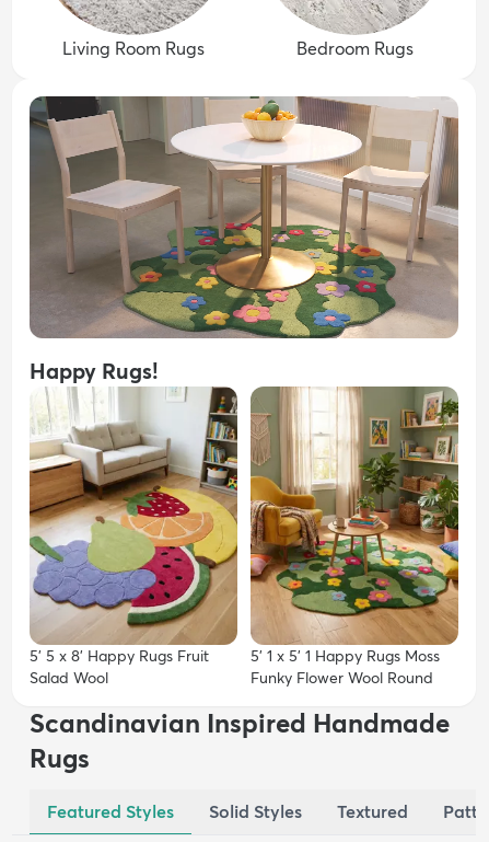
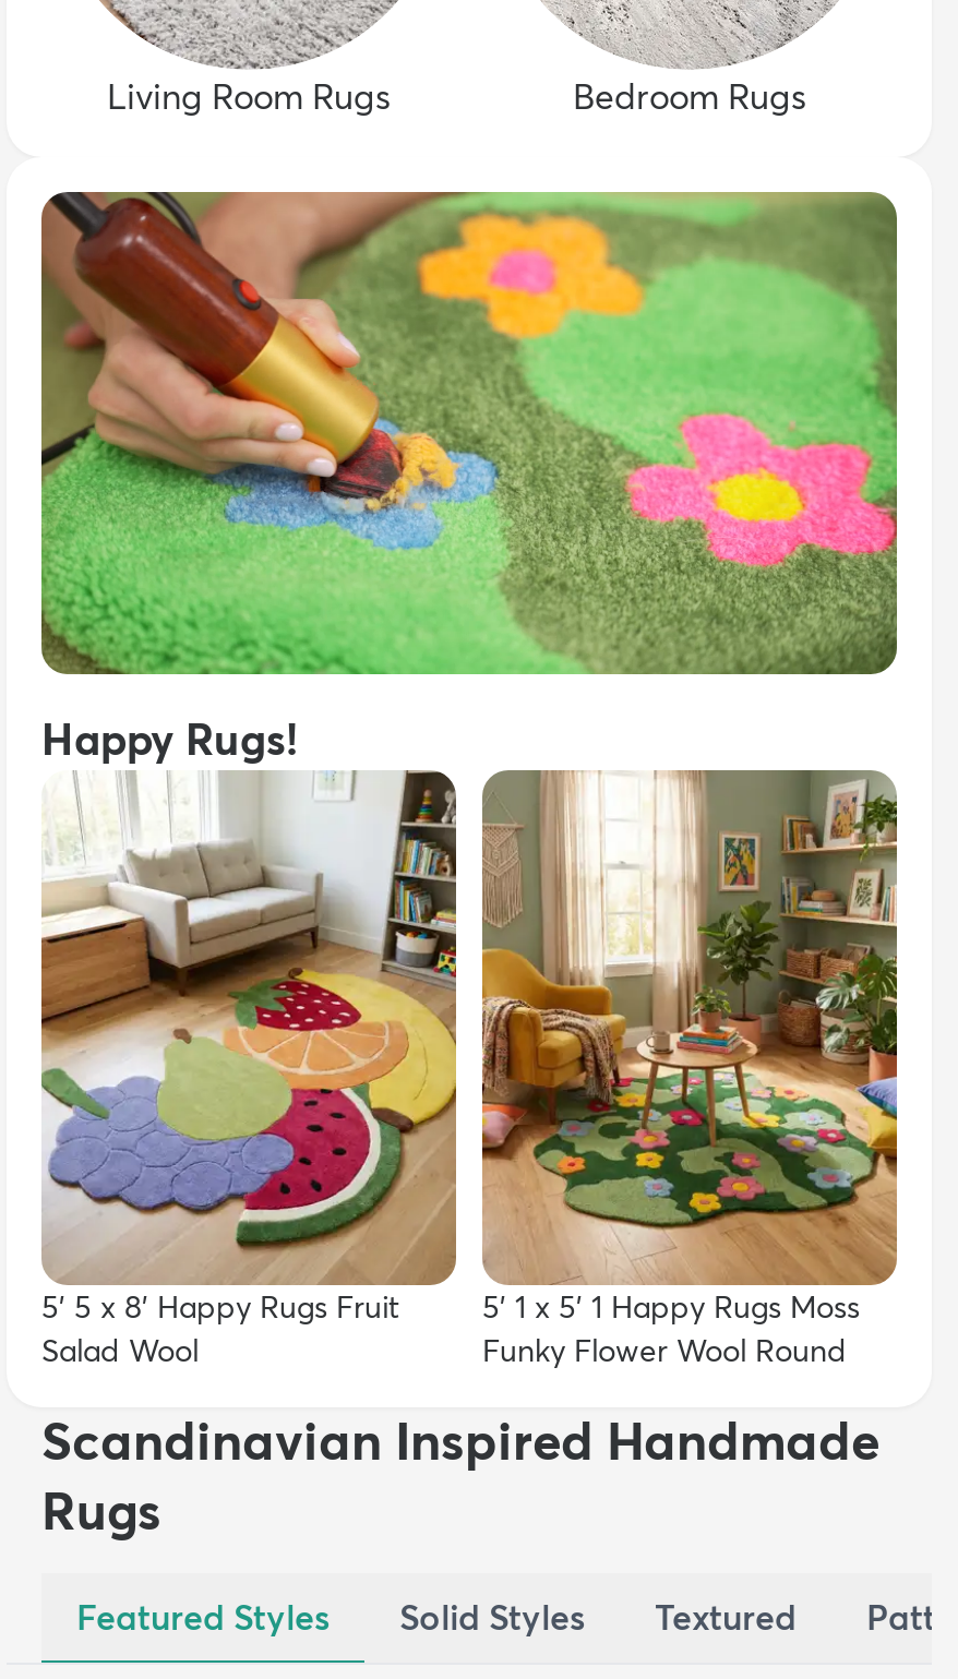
[28,95,458,339] [image] -> [39,190,897,676] [image]

